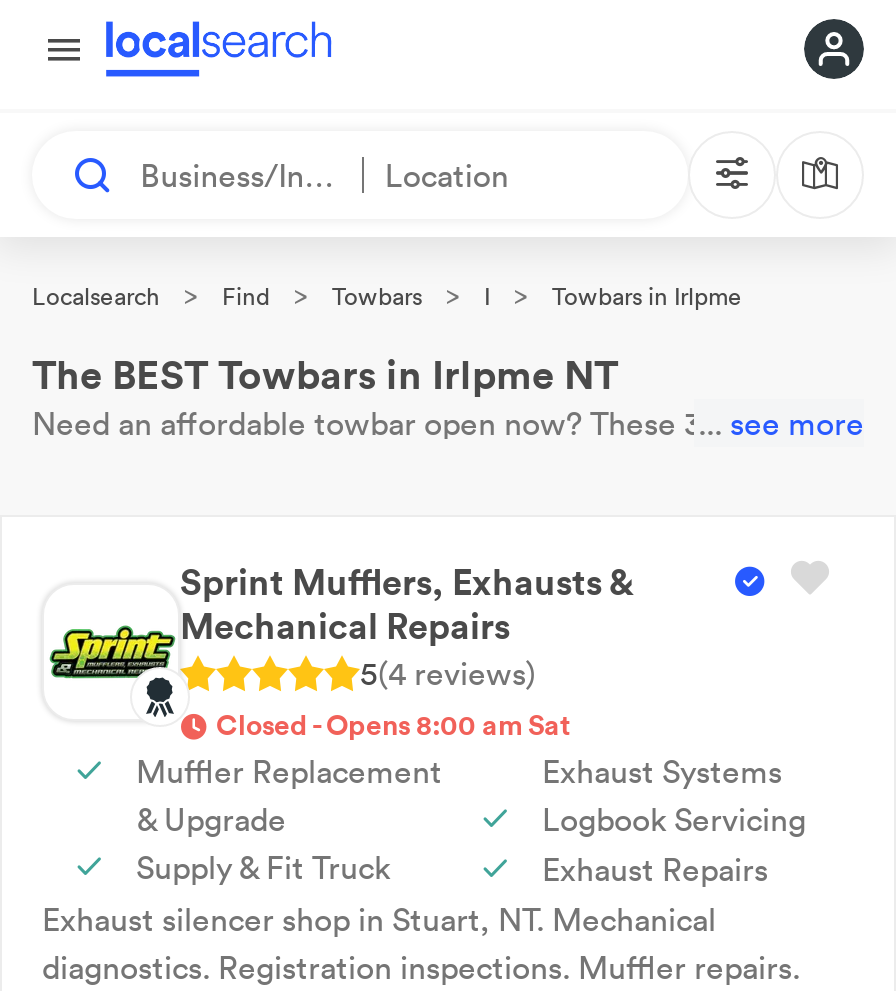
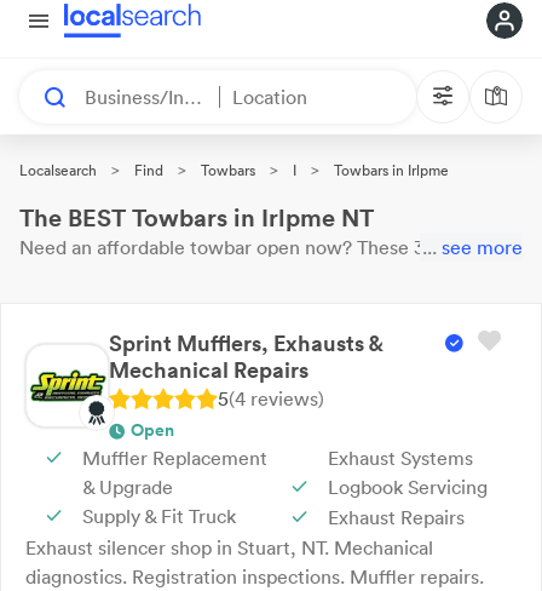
[216,707,570,743] Closed - Opens 8:00 am Sat -> [131,419,174,441] Open

